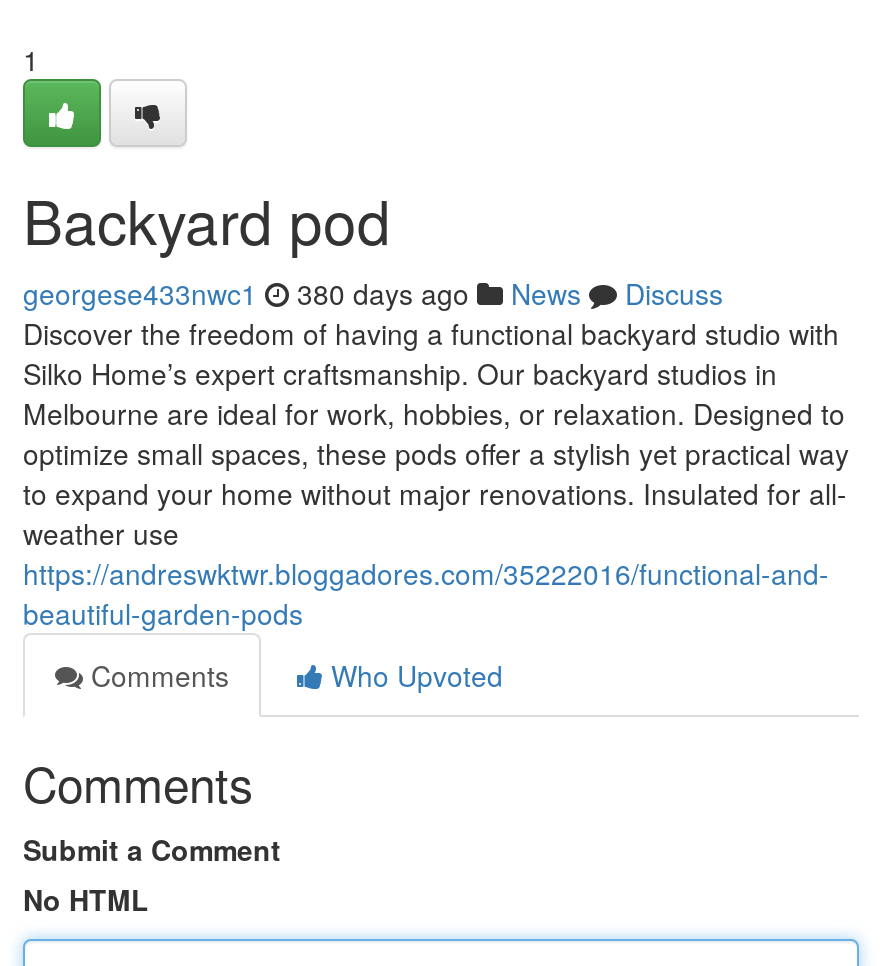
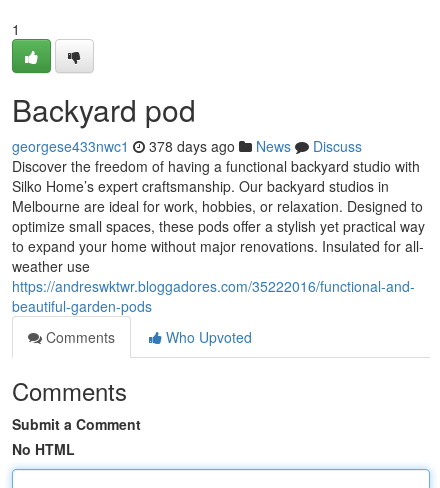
[23,273,723,313] georgese433nwc1 380 days ago News Discuss -> [12,136,362,156] georgese433nwc1 378 days ago News Discuss

